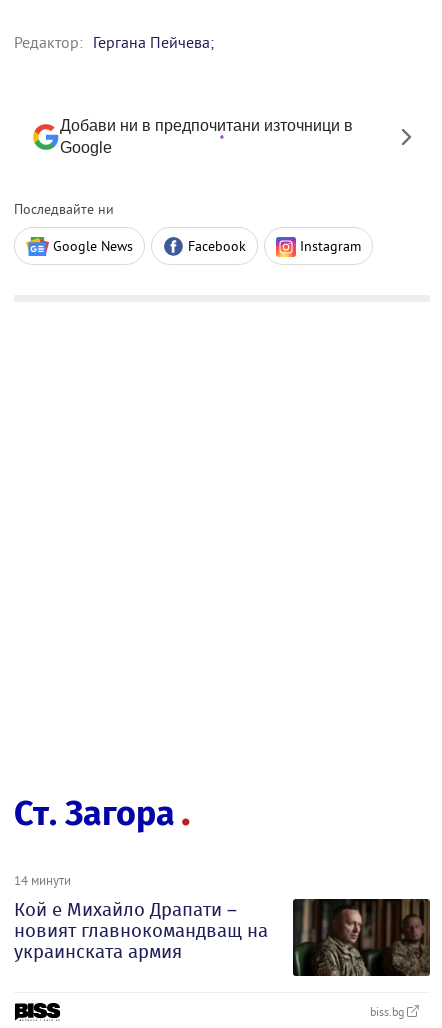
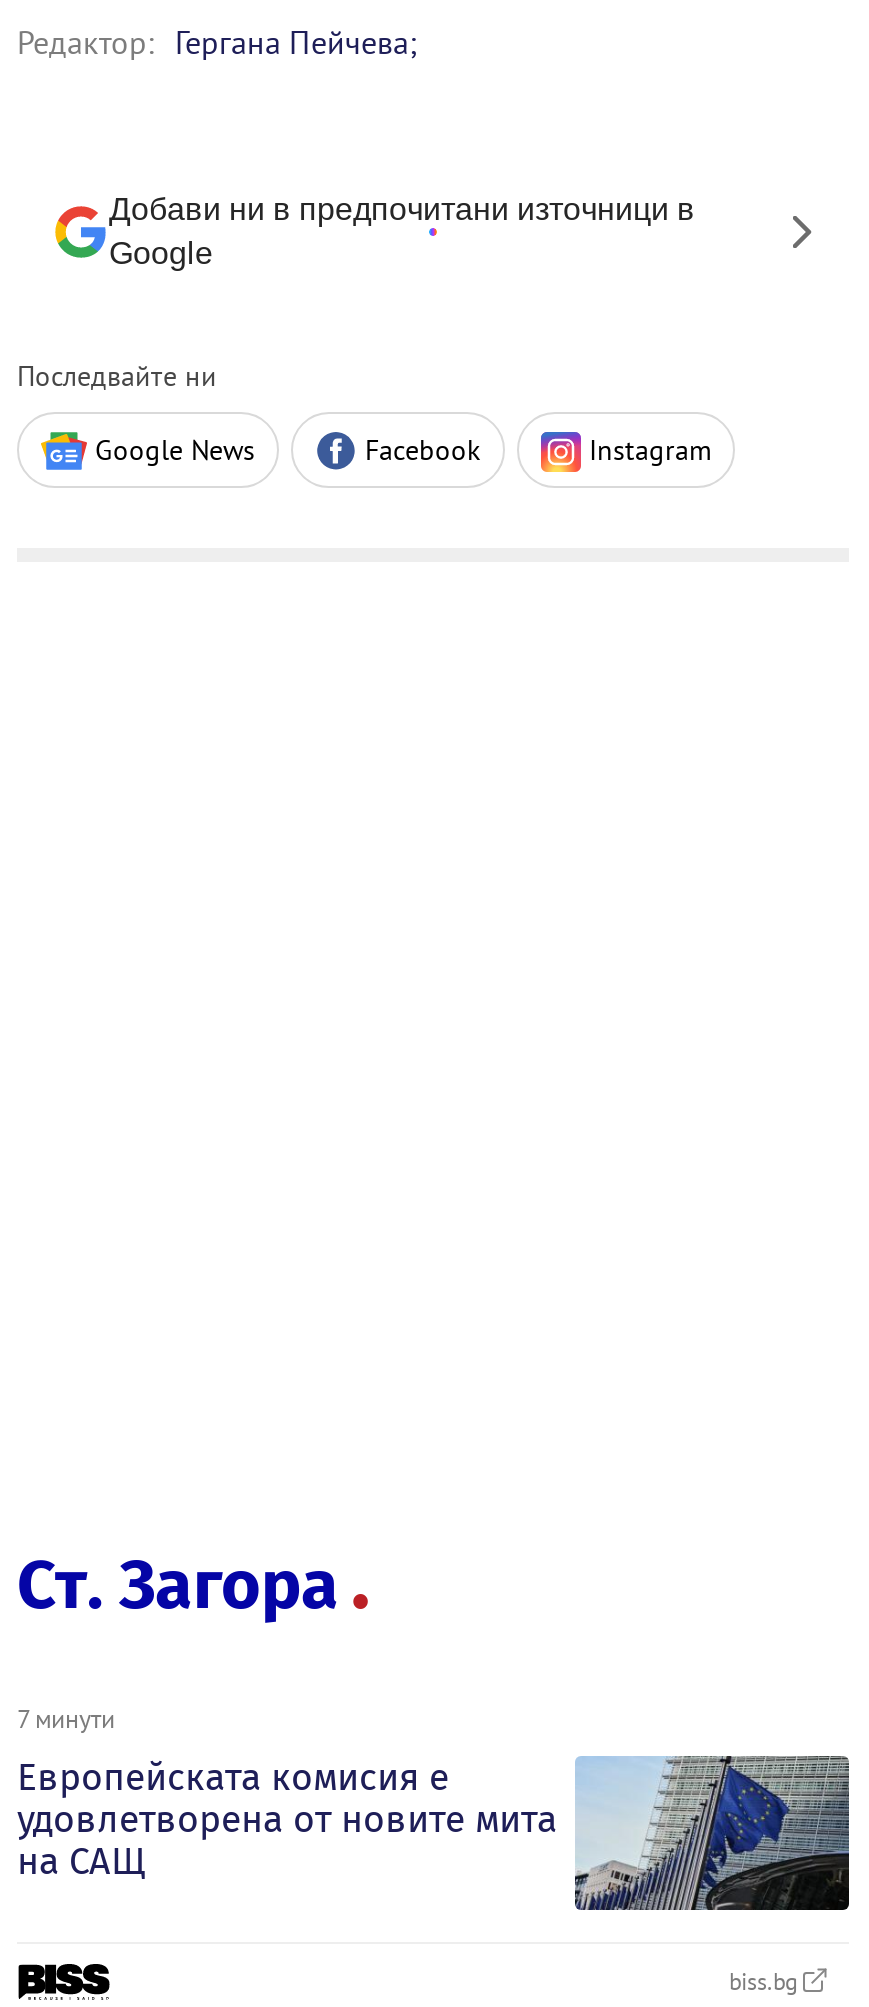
[14,872,430,977] [image] | 14 минути | Кой е Михайло Драпати – | новият главнокомандващ на | украинската армия -> [17,1702,851,1912] [image] | 7 минути | Европейската комисия е | удовлетворена от новите мита | на САЩ

